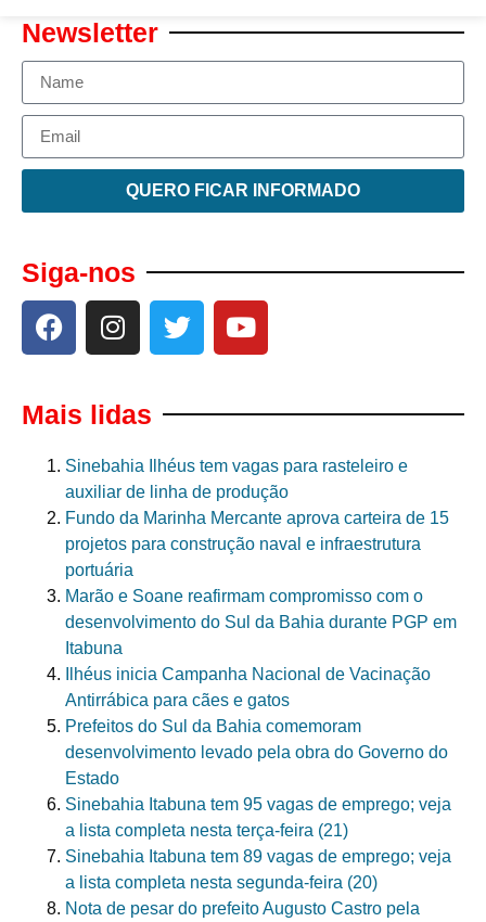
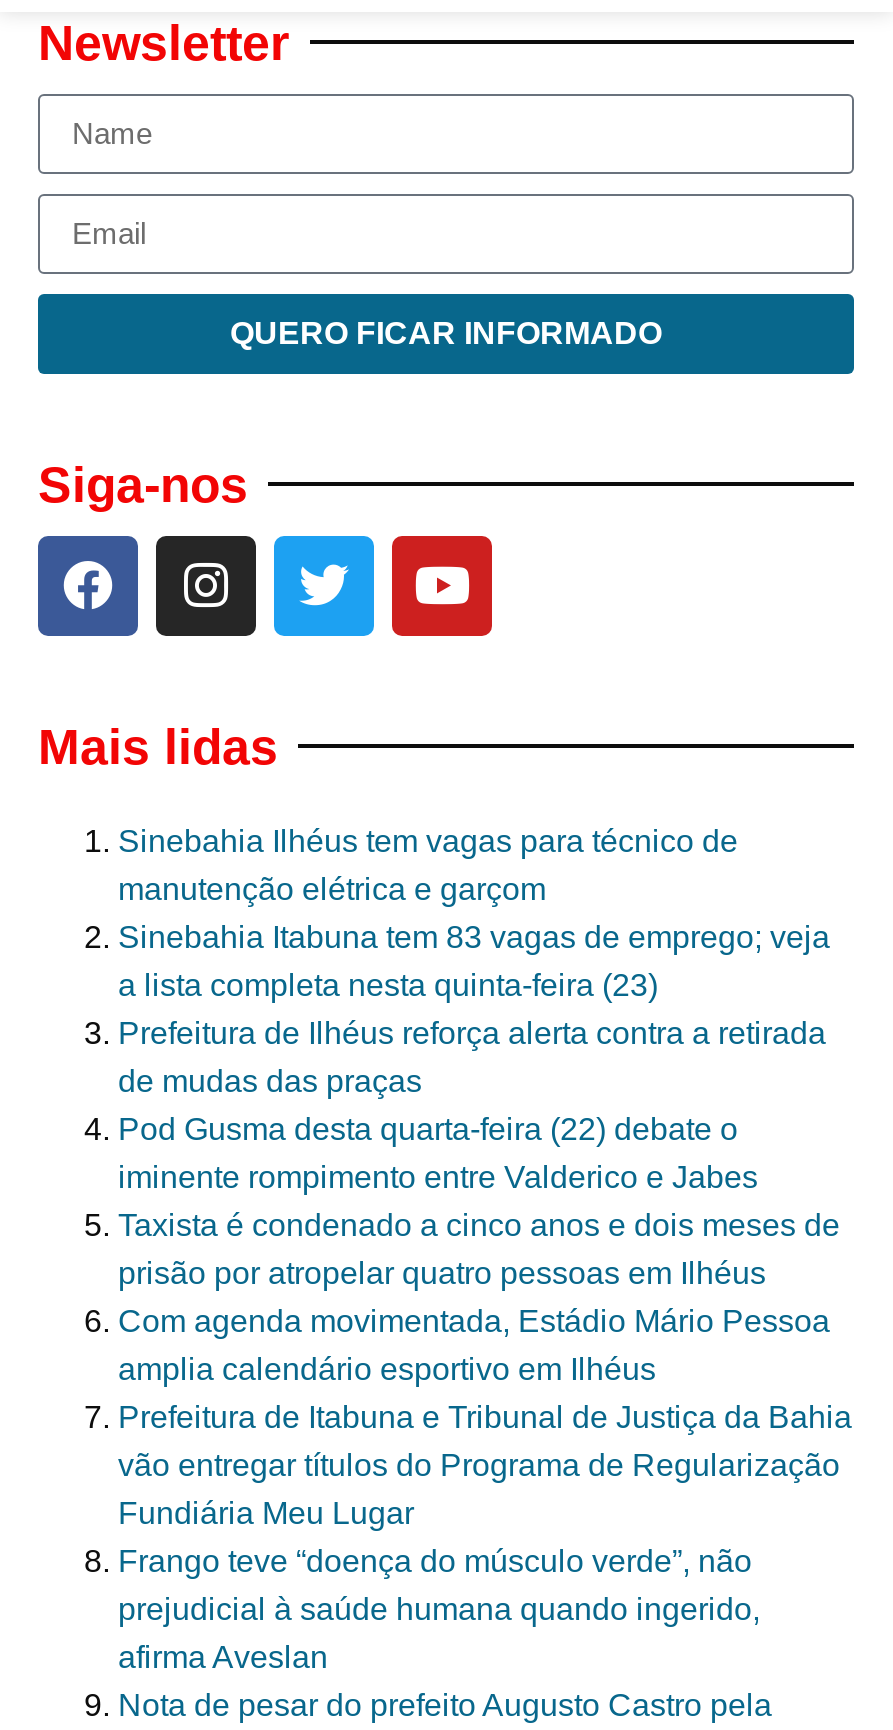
[65,456,457,891] Sinebahia Ilhéus tem vagas para rasteleiro e | auxiliar de linha de produção | Fundo da Marinha Mercante aprova carteira de 15 | projetos para construção naval e infraestrutura | portuária | Marão e Soane reafirmam compromisso com o | desenvolvimento do Sul da Bahia durante PGP em | Itabuna | Ilhéus inicia Campanha Nacional de Vacinação | Antirrábica para cães e gatos | Prefeitos do Sul da Bahia comemoram | desenvolvimento levado pela obra do Governo do | Estado | Sinebahia Itabuna tem 95 vagas de emprego; veja | a lista completa nesta terça-feira (21) | Sinebahia Itabuna tem 89 vagas de emprego; veja | a lista completa nesta segunda-feira (20) -> [118,823,852,1673] Sinebahia Ilhéus tem vagas para técnico de | manutenção elétrica e garçom | Sinebahia Itabuna tem 83 vagas de emprego; veja | a lista completa nesta quinta-feira (23) | Prefeitura de Ilhéus reforça alerta contra a retirada | de mudas das praças | Pod Gusma desta quarta-feira (22) debate o | iminente rompimento entre Valderico e Jabes | Taxista é condenado a cinco anos e dois meses de | prisão por atropelar quatro pessoas em Ilhéus | Com agenda movimentada, Estádio Mário Pessoa | amplia calendário esportivo em Ilhéus | Prefeitura de Itabuna e Tribunal de Justiça da Bahia | vão entregar títulos do Programa de Regularização | Fundiária Meu Lugar | Frango teve “doença do músculo verde”, não | prejudicial à saúde humana quando ingerido, | afirma Aveslan

